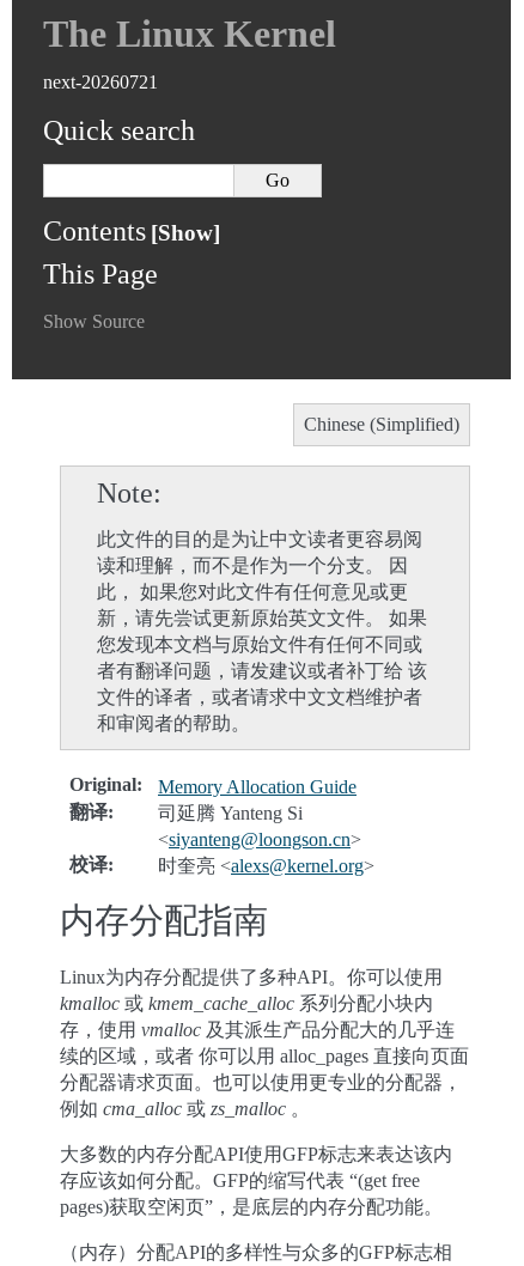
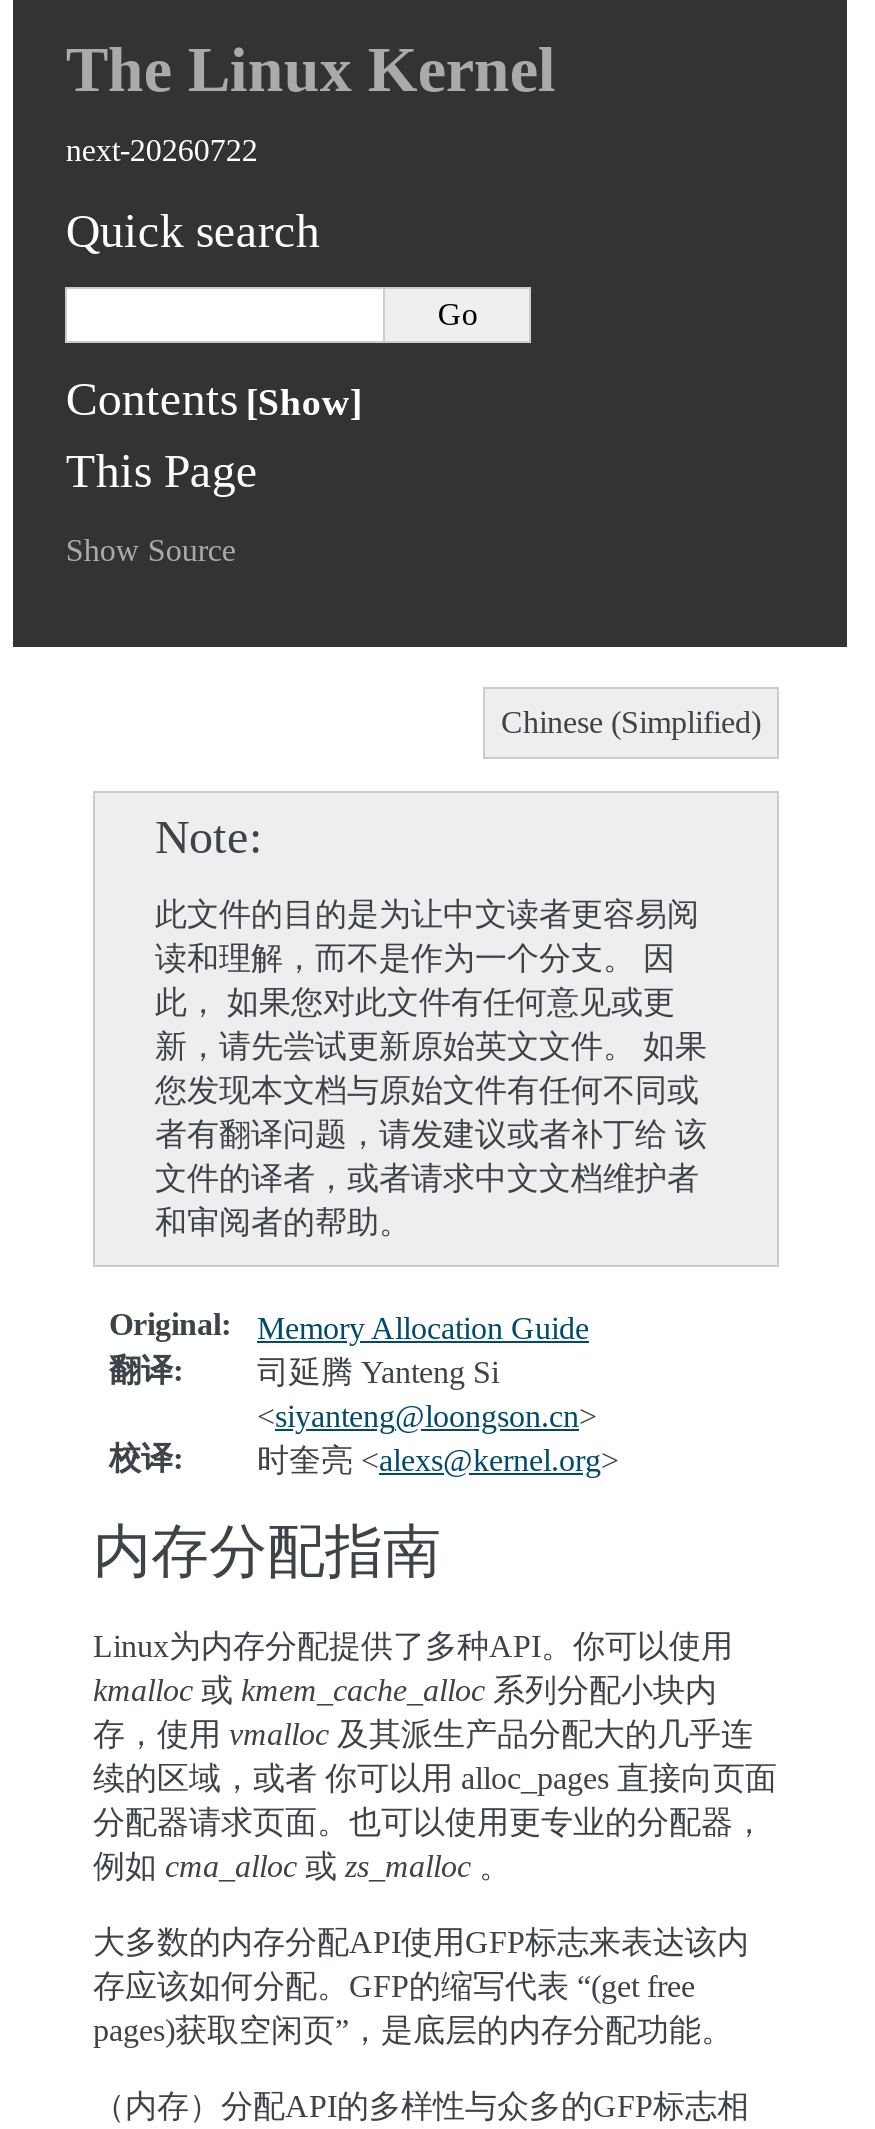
[44,72,158,92] next-20260721 -> [66,133,258,167] next-20260722

